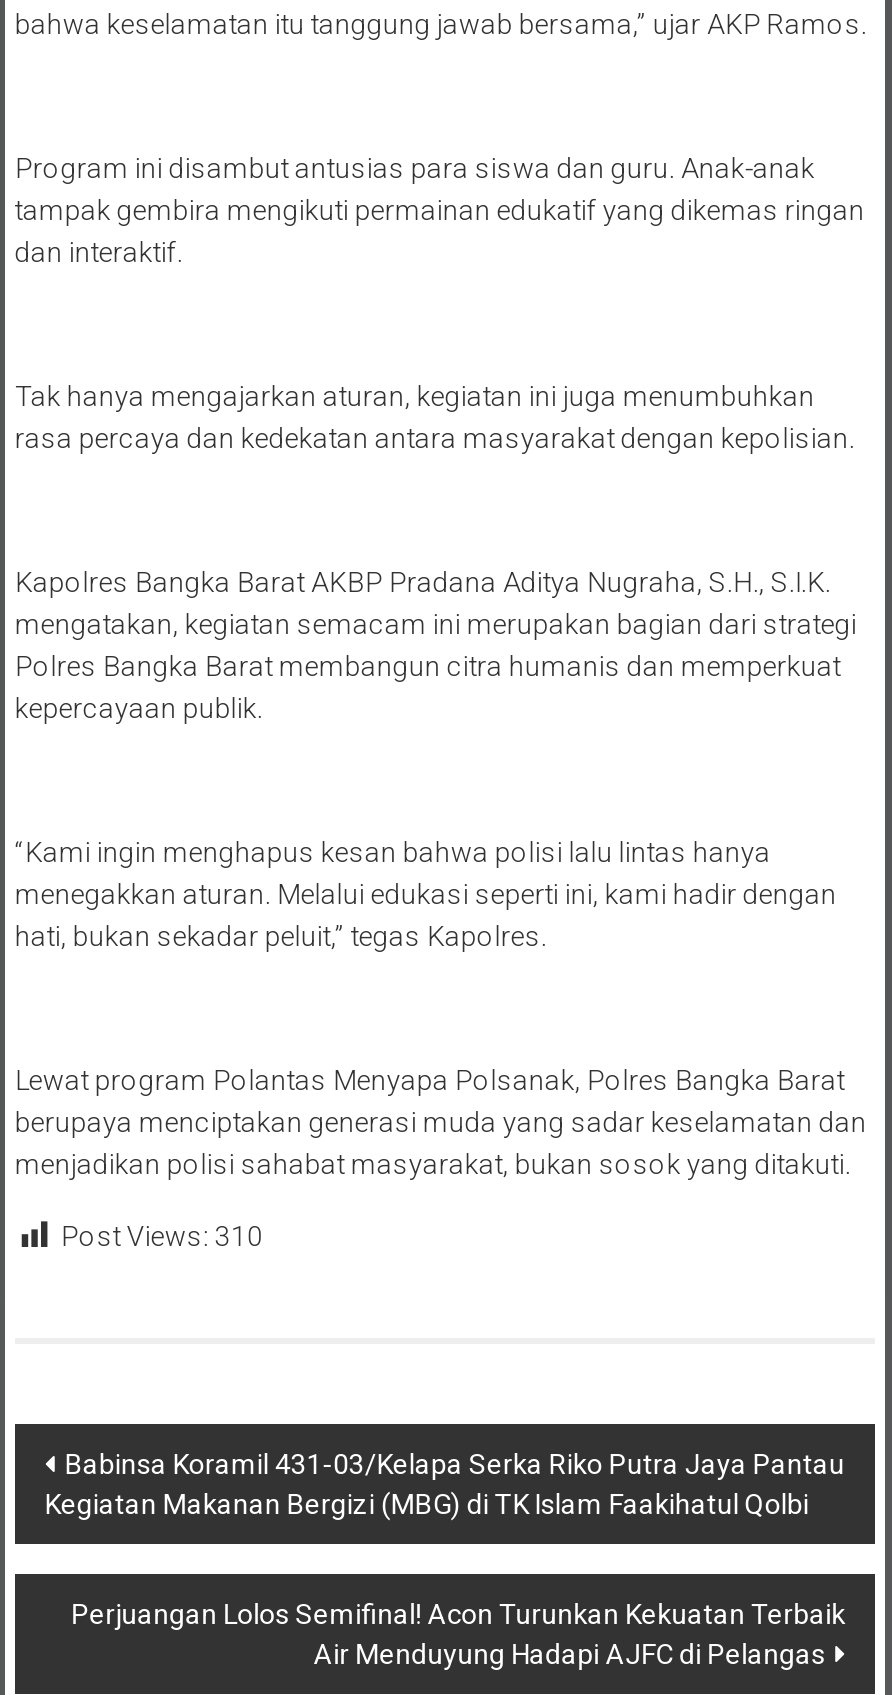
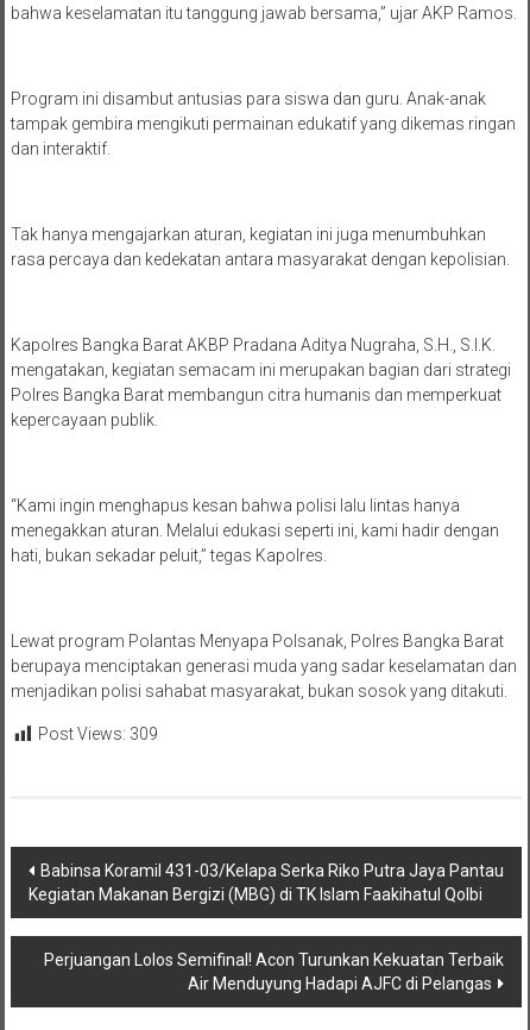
[61,1219,263,1251] Post Views: 310 -> [38,725,158,744] Post Views: 309

